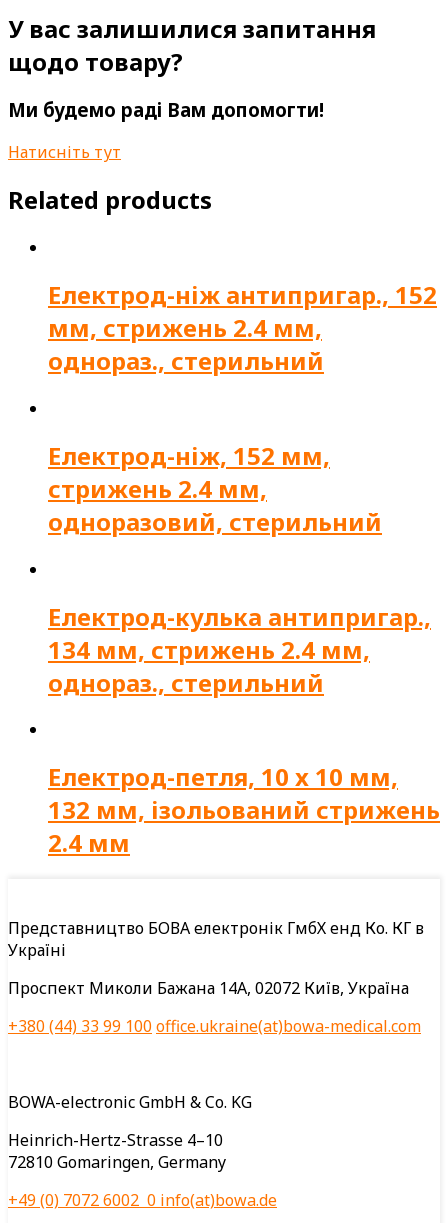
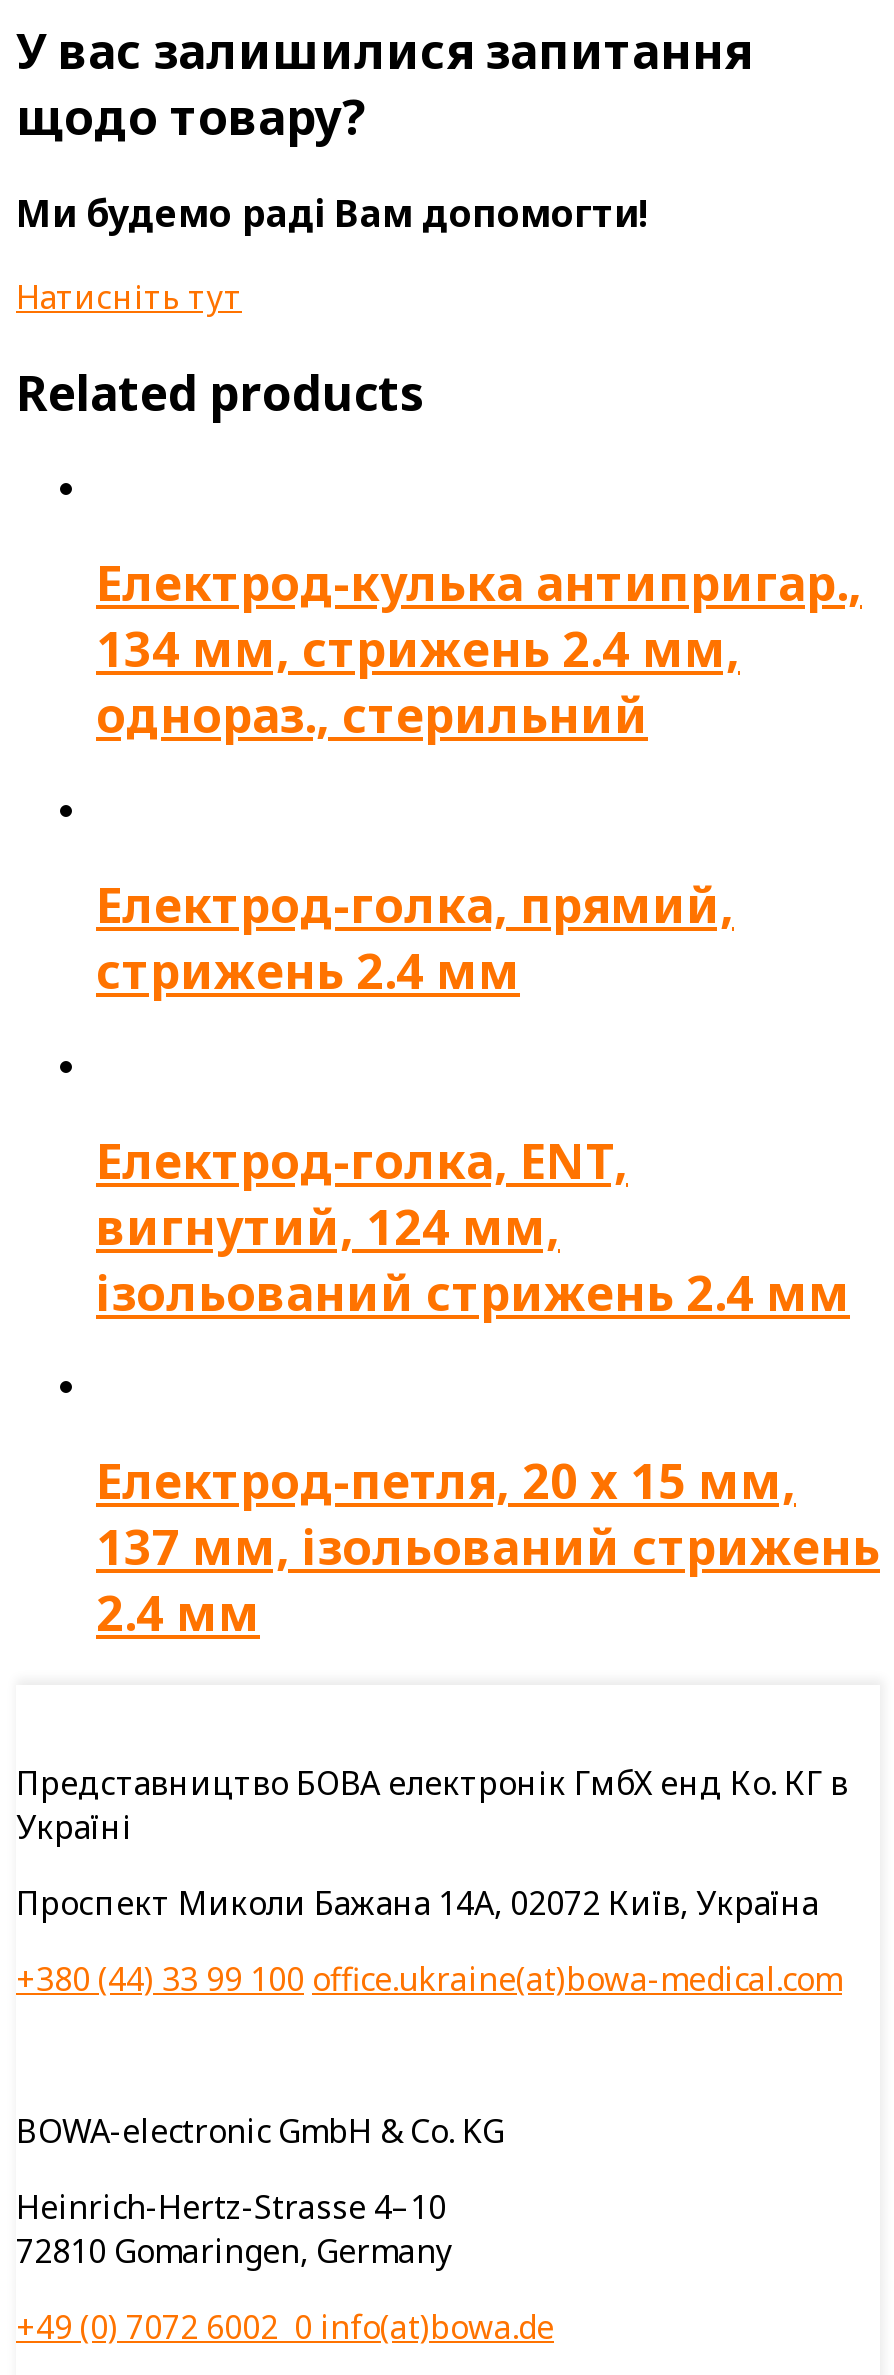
[48,278,437,538] Електрод-ніж антипригар., 152 | мм, стрижень 2.4 мм, | однораз., стерильний | Електрод-ніж, 152 мм, | стрижень 2.4 мм, | одноразовий, стерильний -> none
moved [48,599,431,698] -> [96,549,862,747]: Електрод-кулька антипригар., | 134 мм, стрижень 2.4 мм, | однораз., стерильний
[48,760,440,826] Електрод-петля, 10 x 10 мм, | 132 мм, ізольований стрижень -> [96,870,880,1580] Електрод-голка, прямий, | стрижень 2.4 мм | Електрод-голка, ENT, | вигнутий, 124 мм, | ізольований стрижень 2.4 мм | Електрод-петля, 20 x 15 мм, | 137 мм, ізольований стрижень

